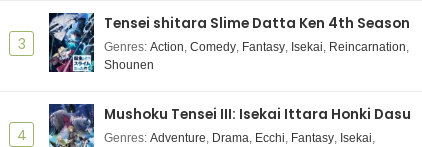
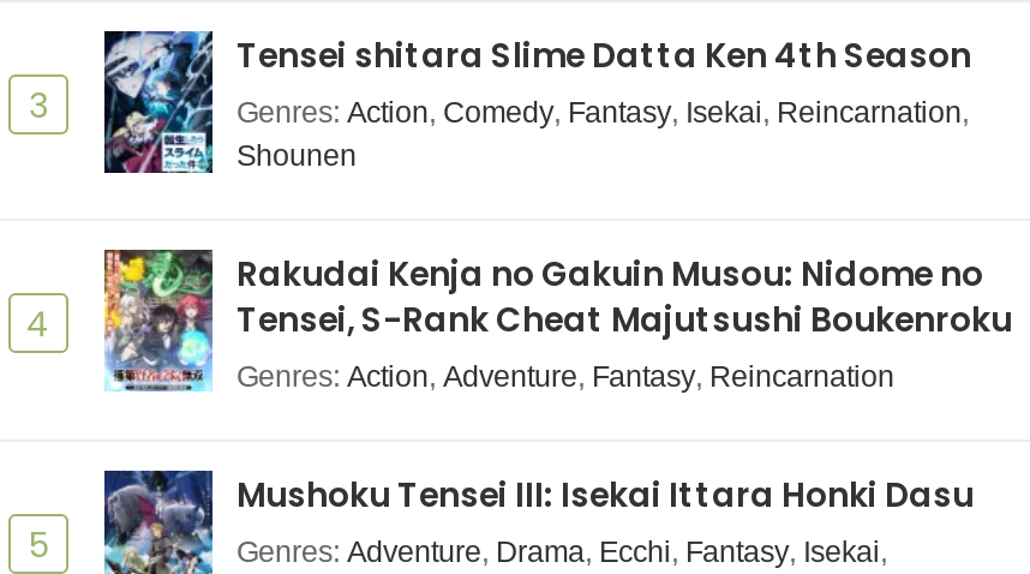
none -> [102,247,1012,394] [image] | Rakudai Kenja no Gakuin Musou: Nidome no | Tensei, S-Rank Cheat Majutsushi Boukenroku | Genres: Action, Adventure, Fantasy, Reincarnation
none -> [29,521,48,569] 5

